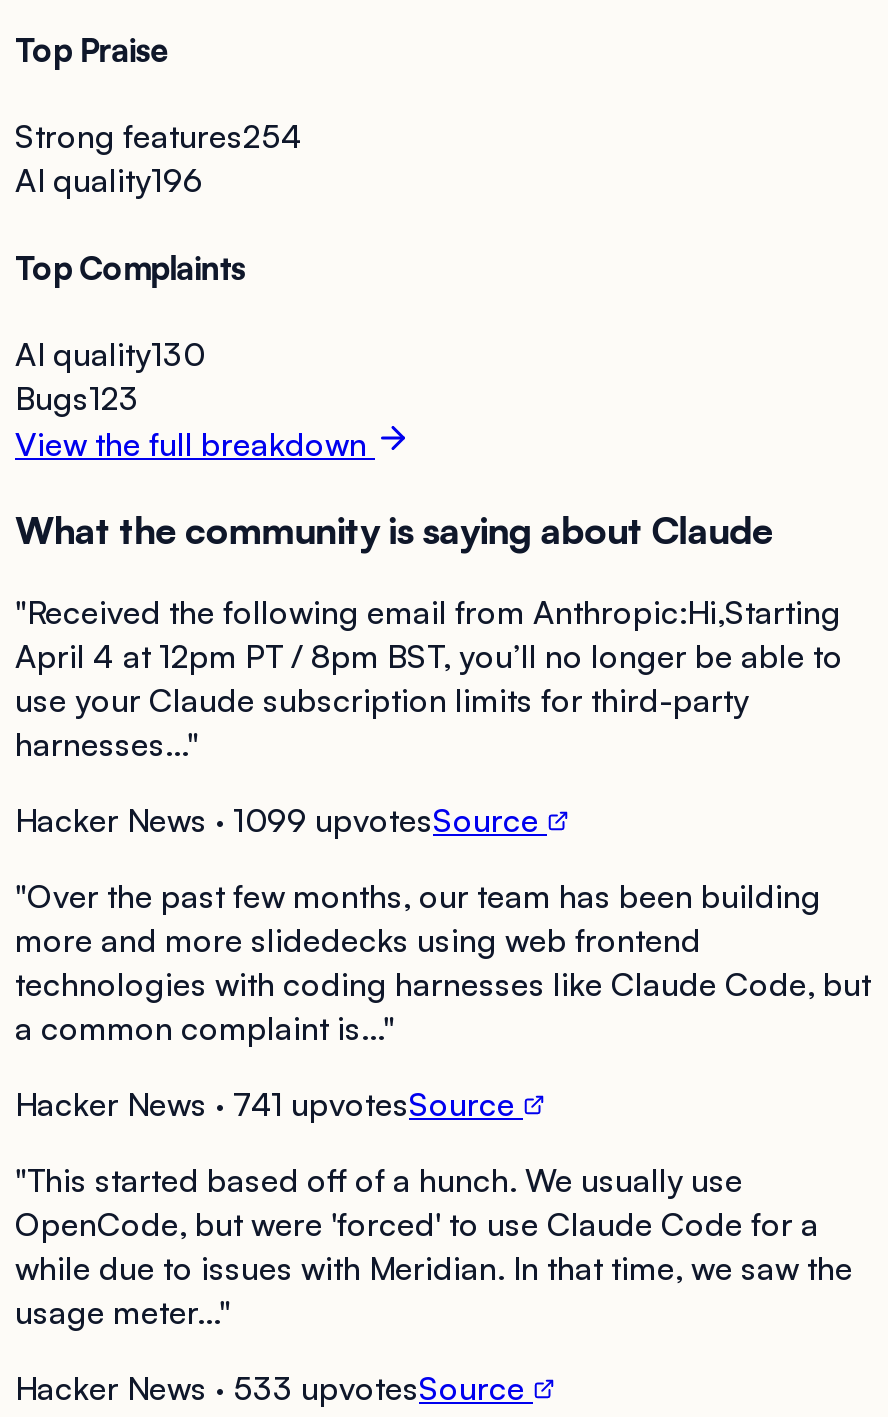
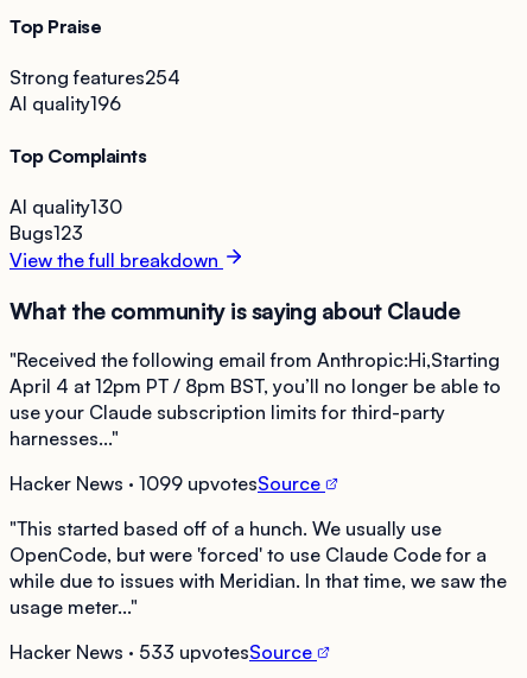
[15,877,871,1125] "Over the past few months, our team has been building | more and more slidedecks using web frontend | technologies with coding harnesses like Claude Code, but | a common complaint is..." | Hacker News · 741 upvotesSource -> none

